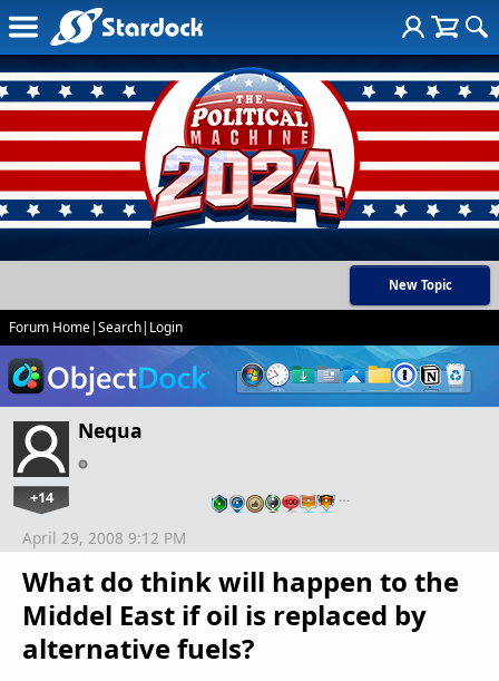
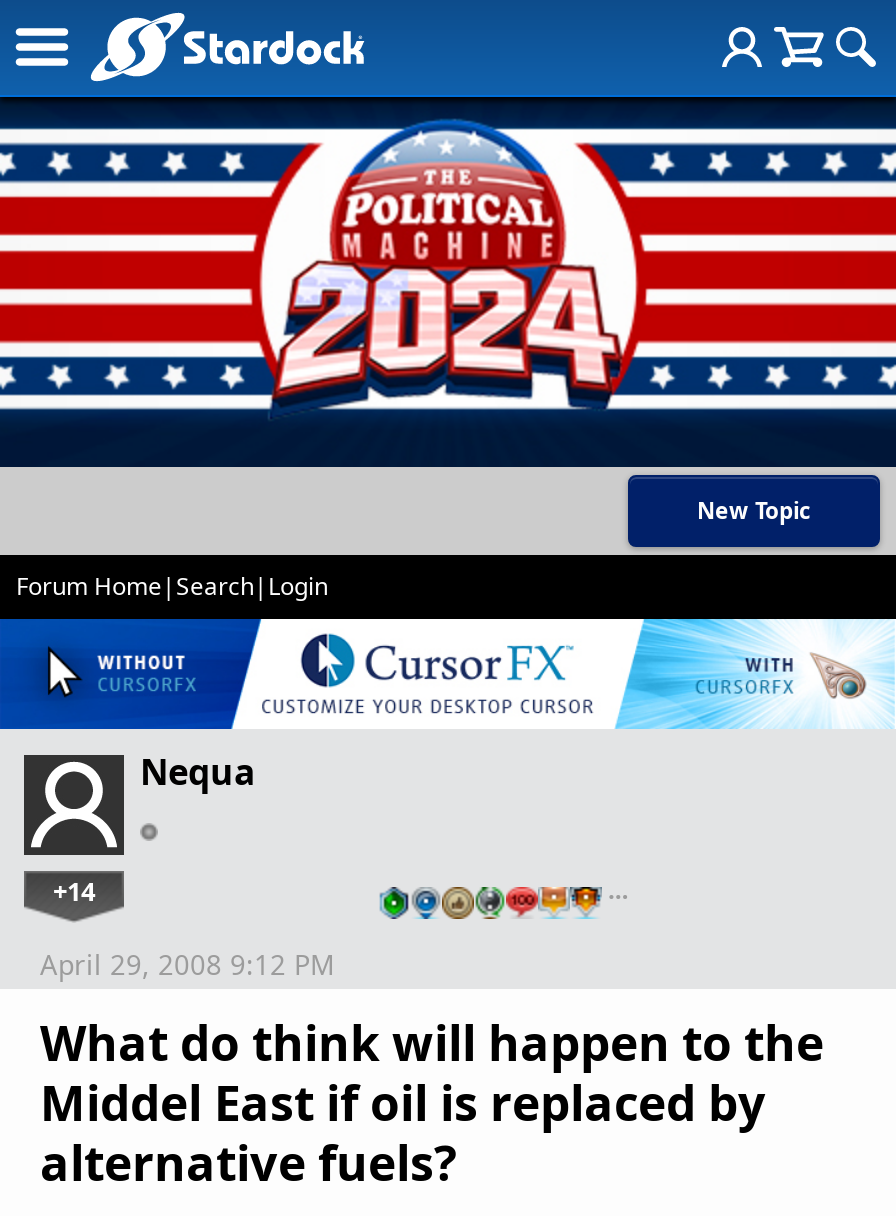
[3,344,496,408] [image] -> [6,617,890,729] [image]

